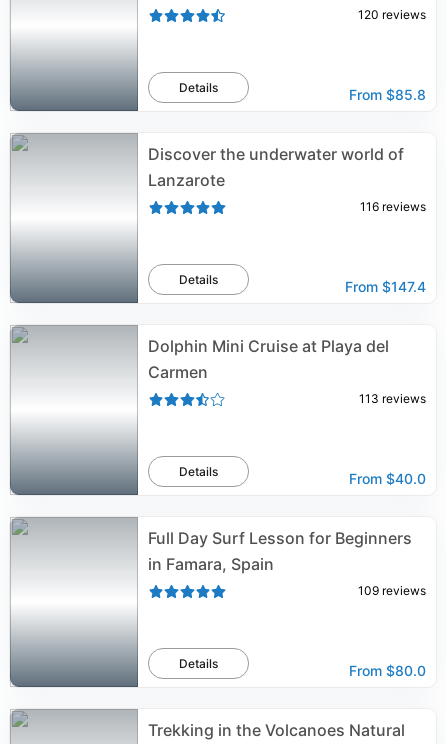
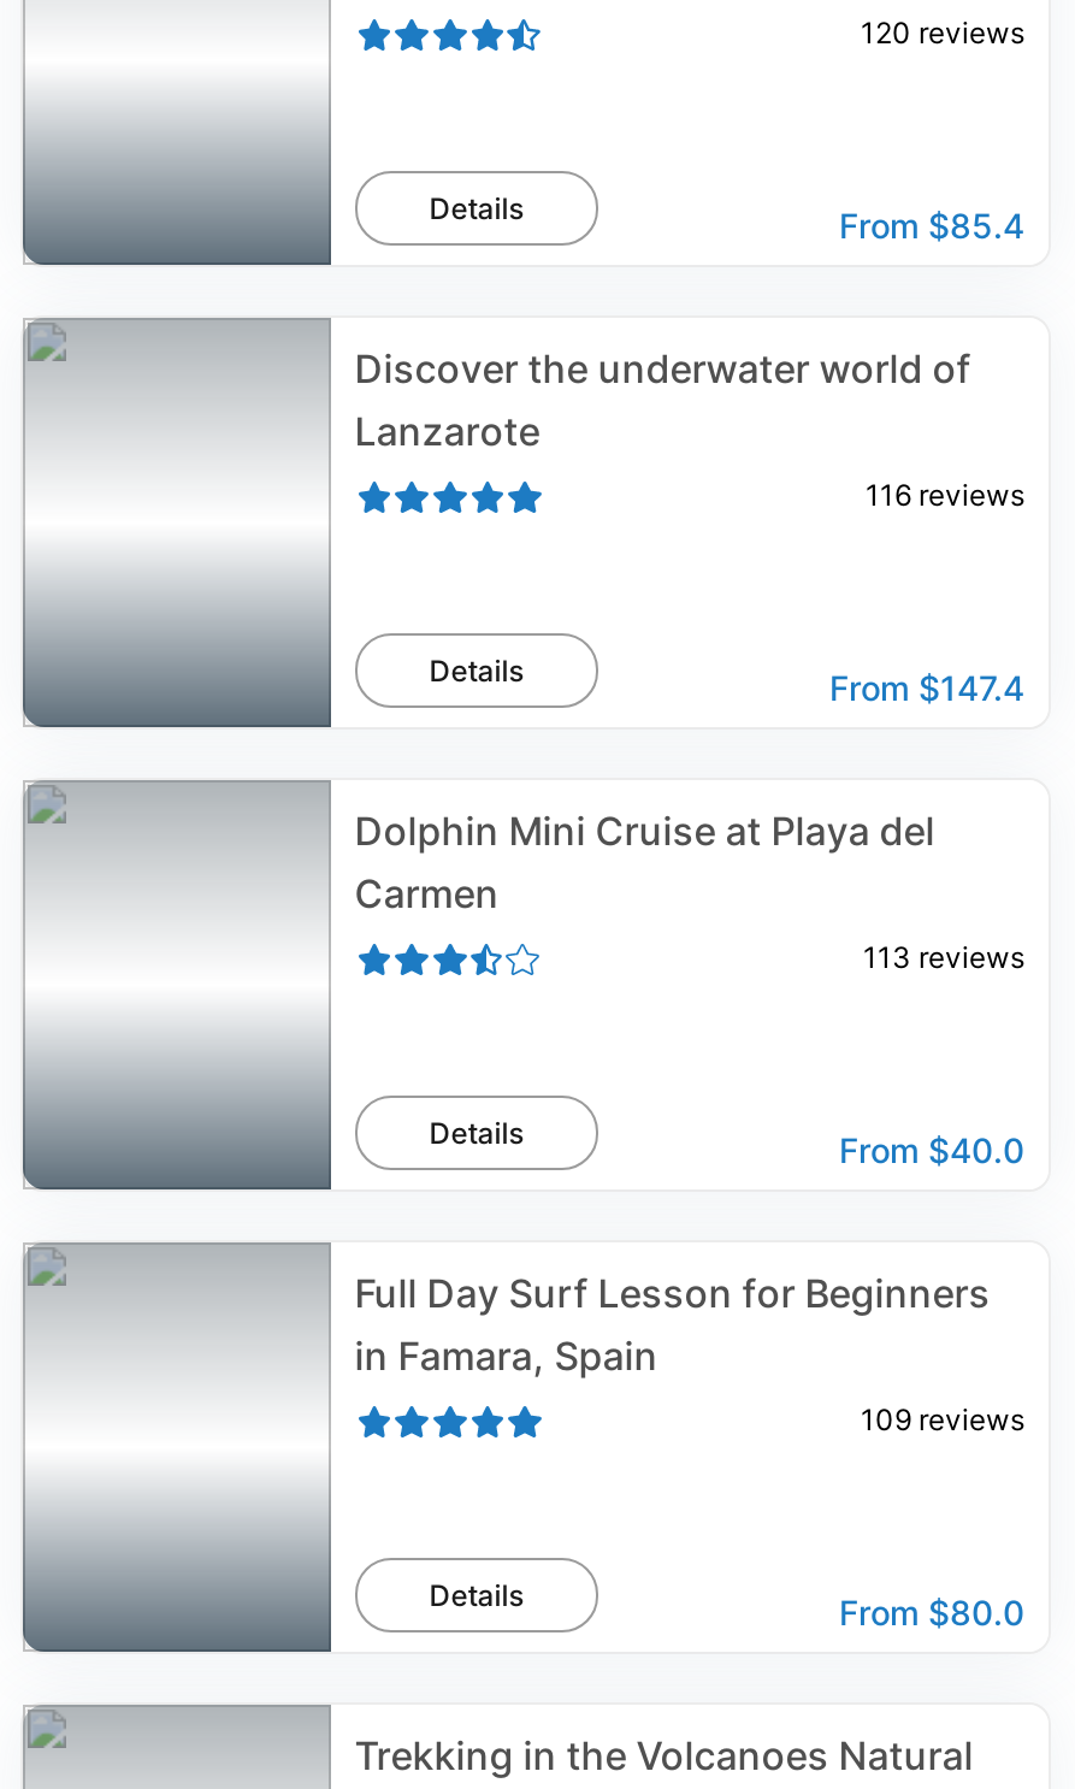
[349,86,426,103] From $85.8 -> [839,205,1024,246] From $85.4

